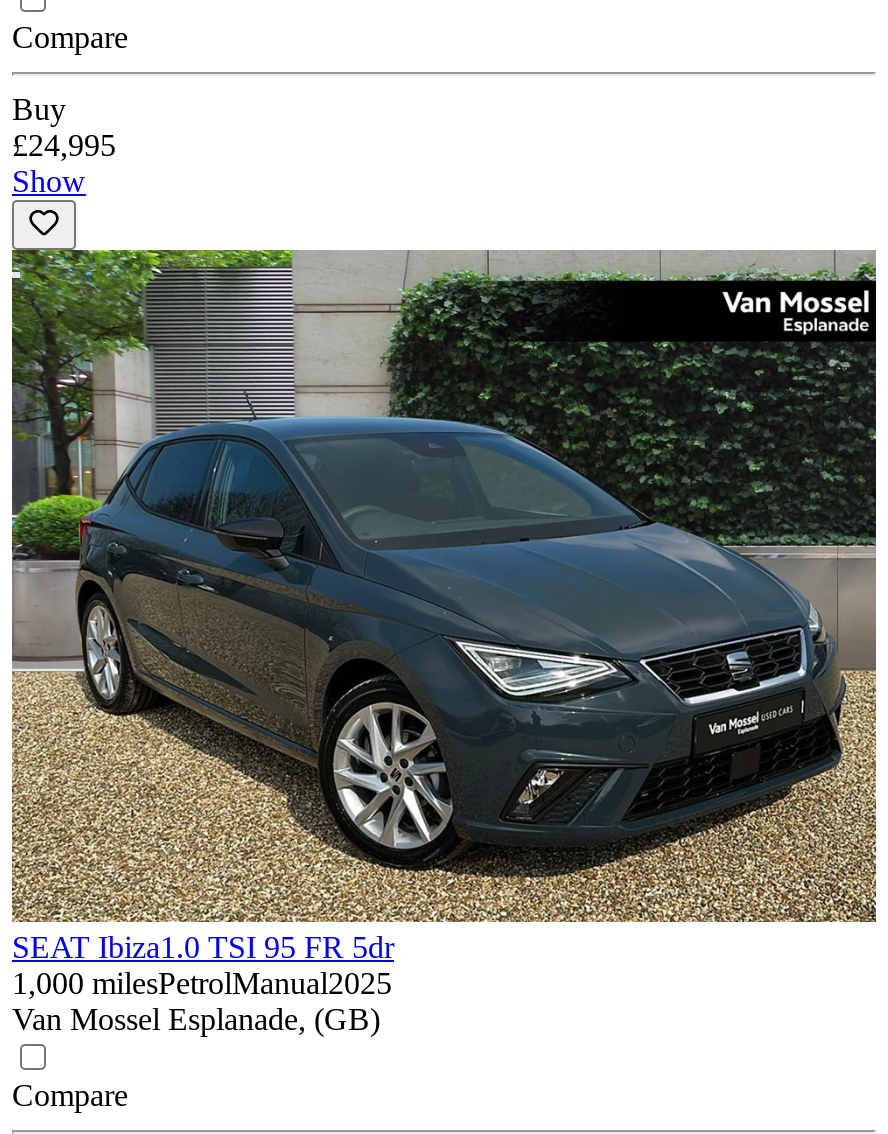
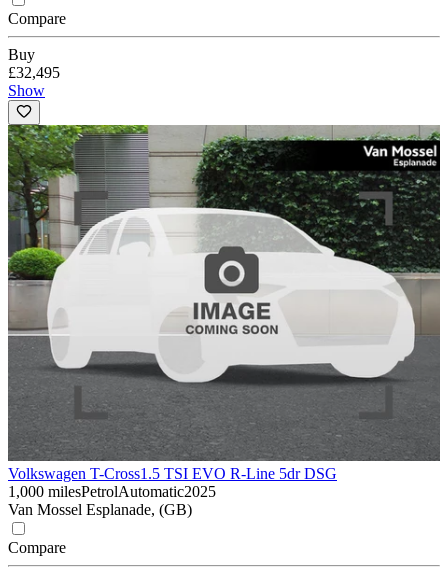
[12,128,116,162] £24,995 -> [8,64,60,81] £32,495
[12,384,876,1000] [image] | SEAT Ibiza1.0 TSI 95 FR 5dr | 1,000 milesPetrolManual2025 -> [8,191,440,500] [image] | Volkswagen T-Cross1.5 TSI EVO R-Line 5dr DSG | 1,000 milesPetrolAutomatic2025

